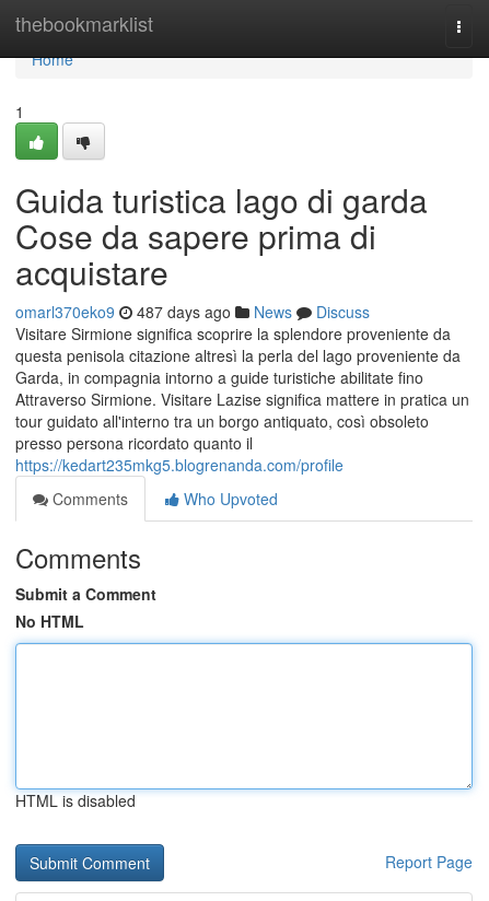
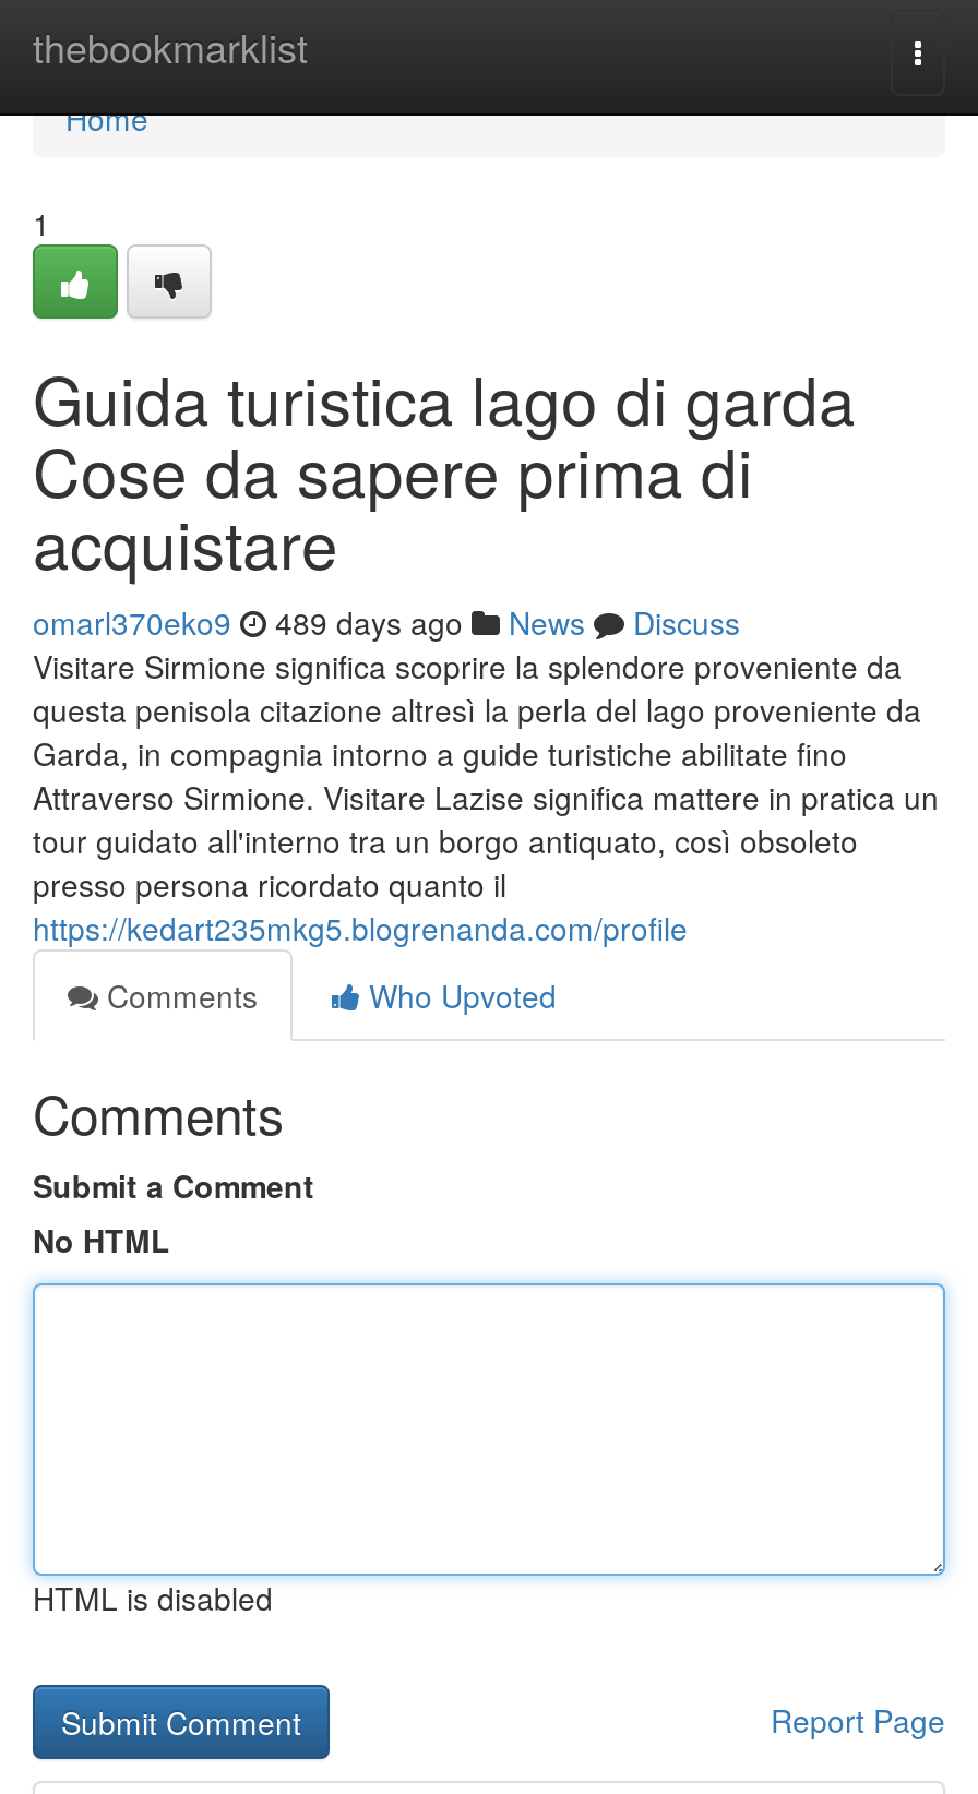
[15,301,370,323] omarl370eko9 487 days ago News Discuss -> [33,600,740,644] omarl370eko9 489 days ago News Discuss

